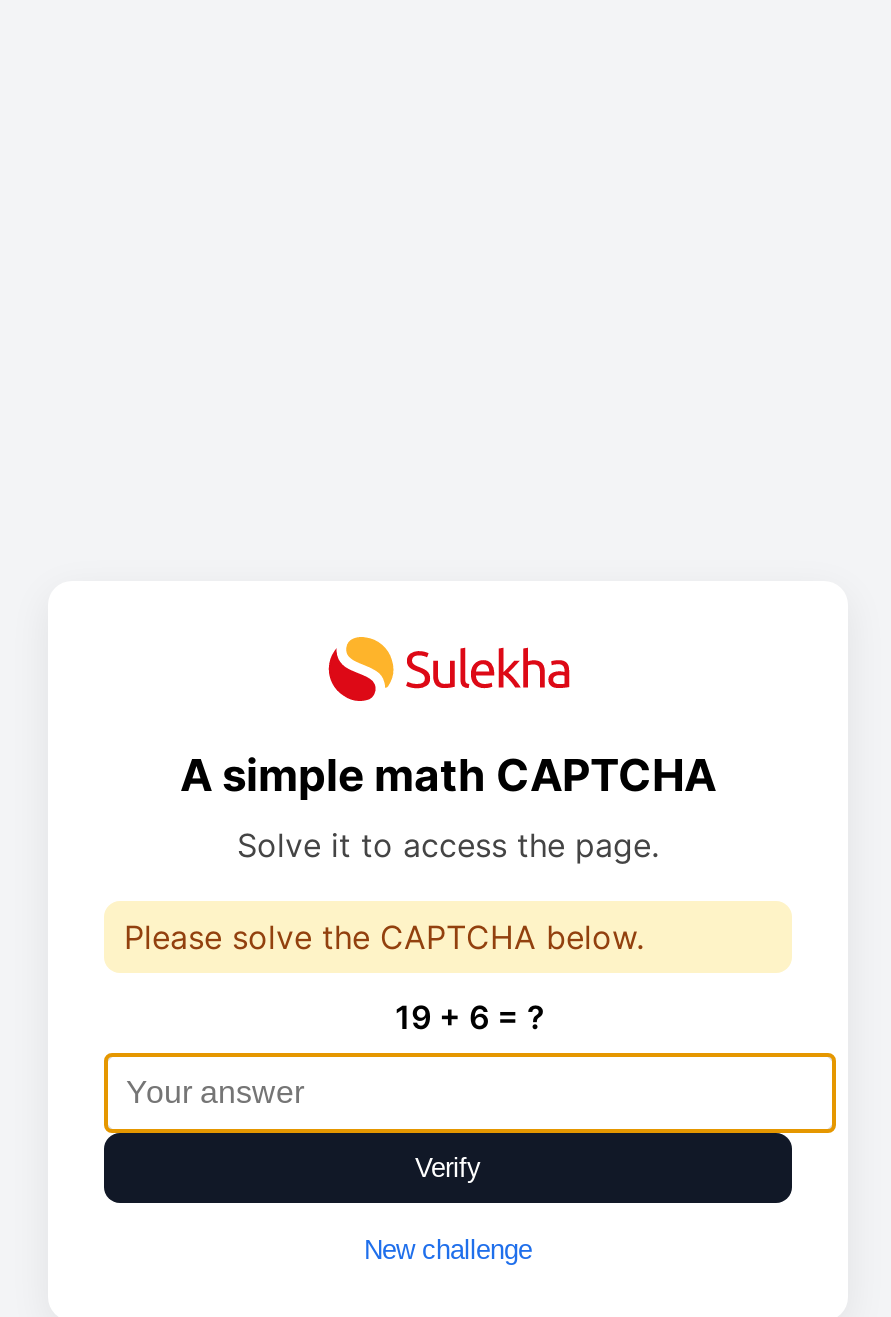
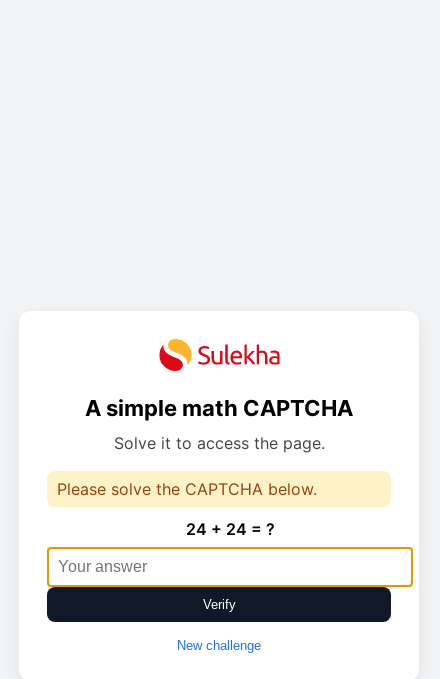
[395,997,545,1037] 19 + 6 = ? -> [185,519,274,539] 24 + 24 = ?

